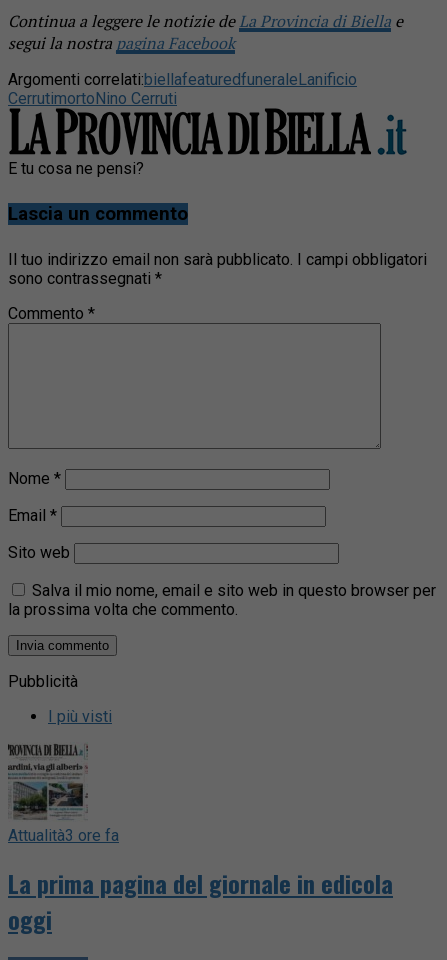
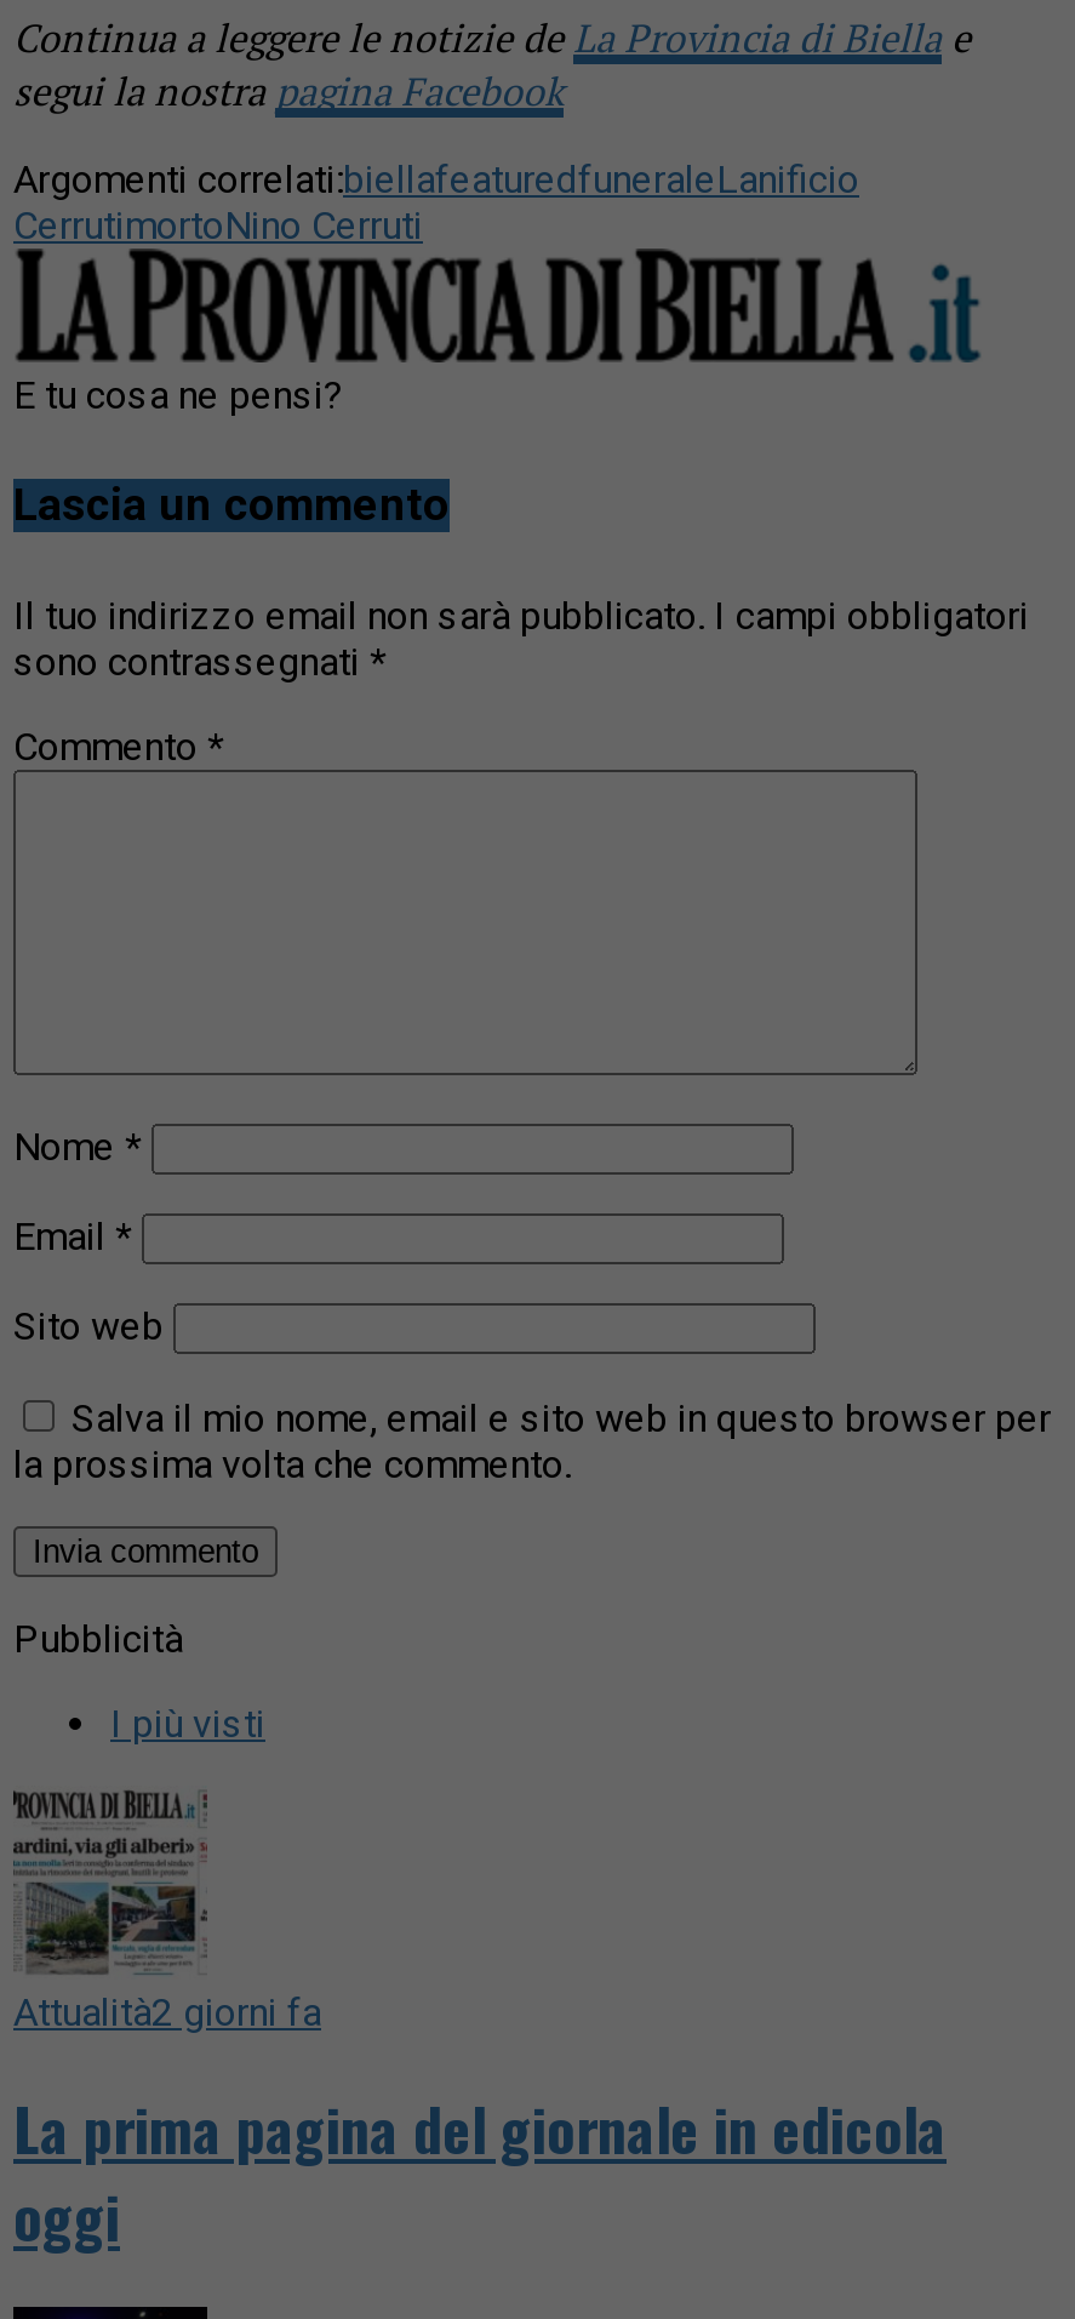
[8,826,119,845] Attualità3 ore fa -> [13,1989,321,2035] Attualità2 giorni fa

